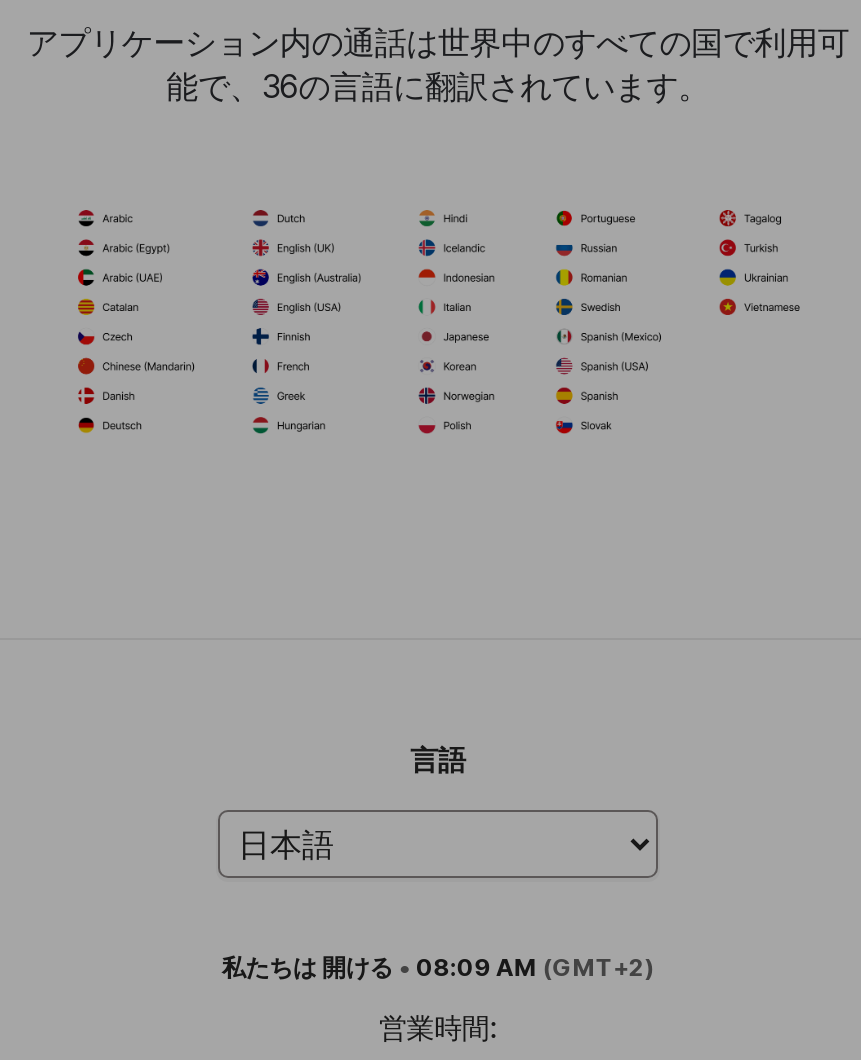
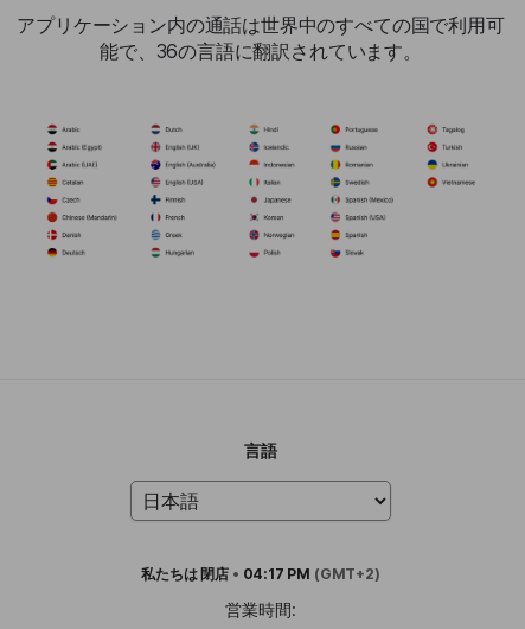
[222,953,654,983] 私たちは開ける • 08:09 AM (GMT+2) -> [141,565,380,583] 私たちは閉店 • 04:17 PM (GMT+2)

